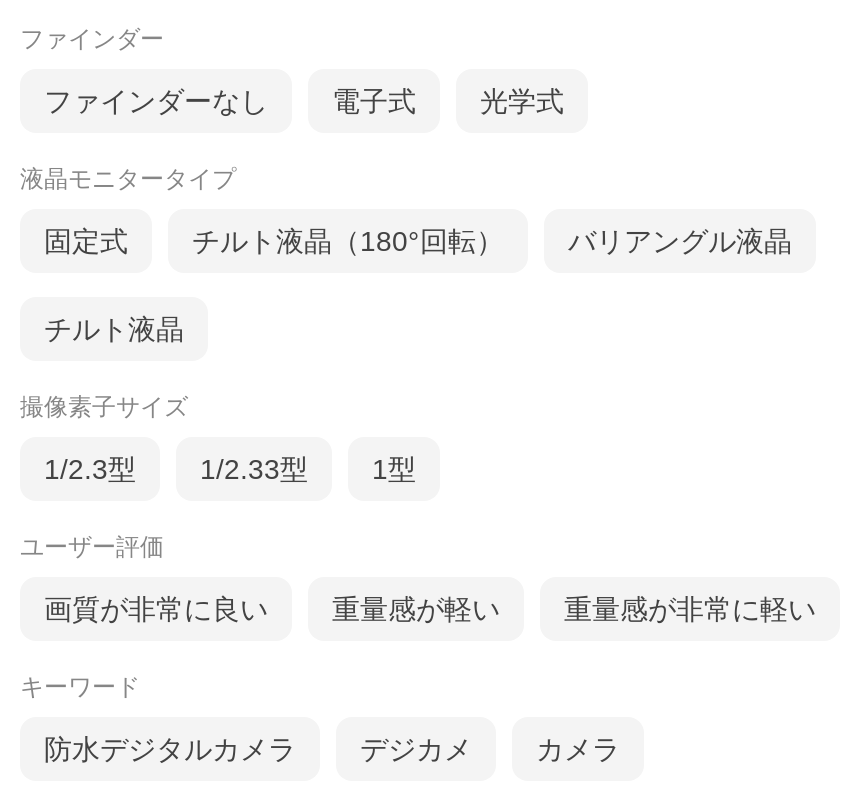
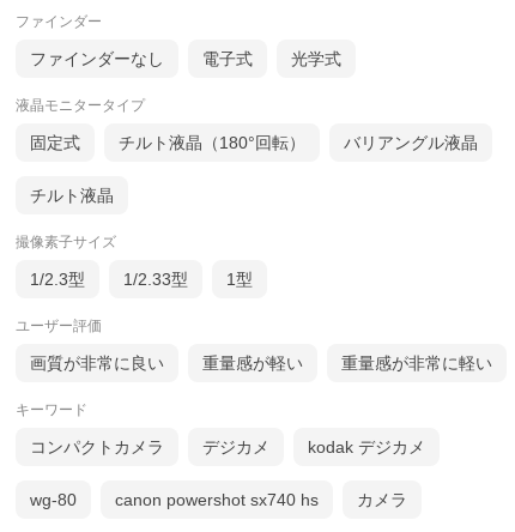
[44,734,296,766] 防水デジタルカメラ -> [30,438,164,457] コンパクトカメラ
none -> [30,438,425,510] kodak デジカメ | wg-80 | canon powershot sx740 hs

